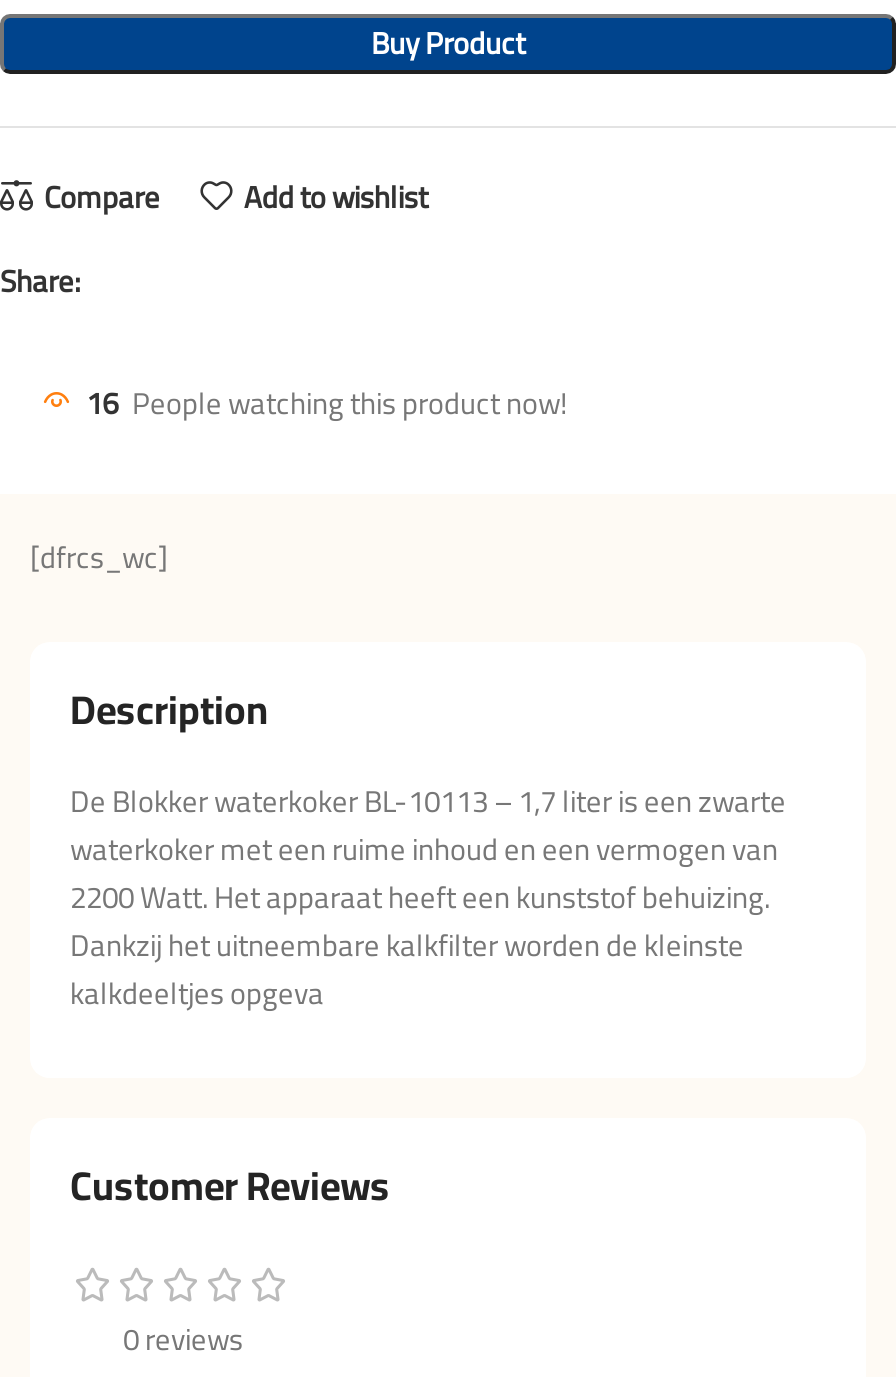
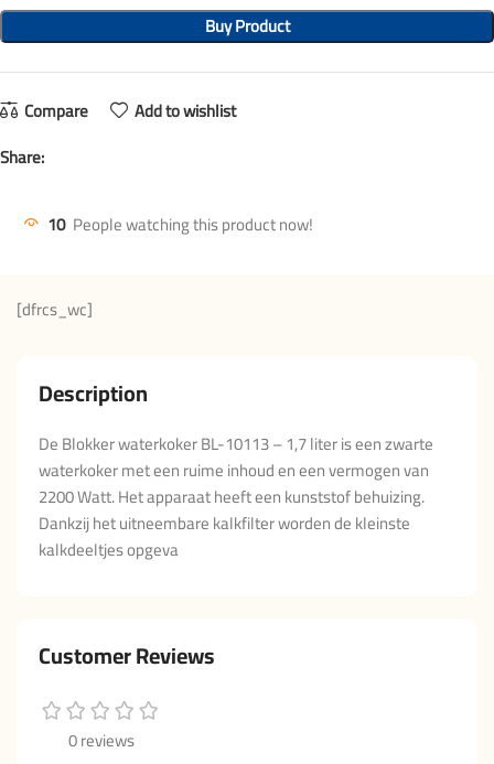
[86,374,568,432] 16 People watching this product now! -> [47,208,313,240] 10 People watching this product now!

